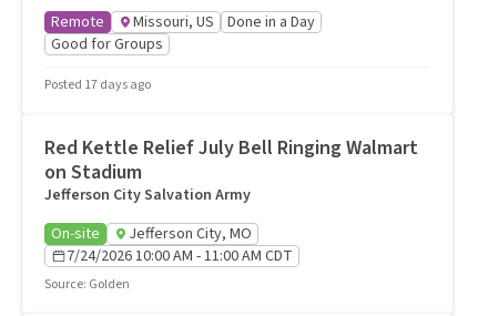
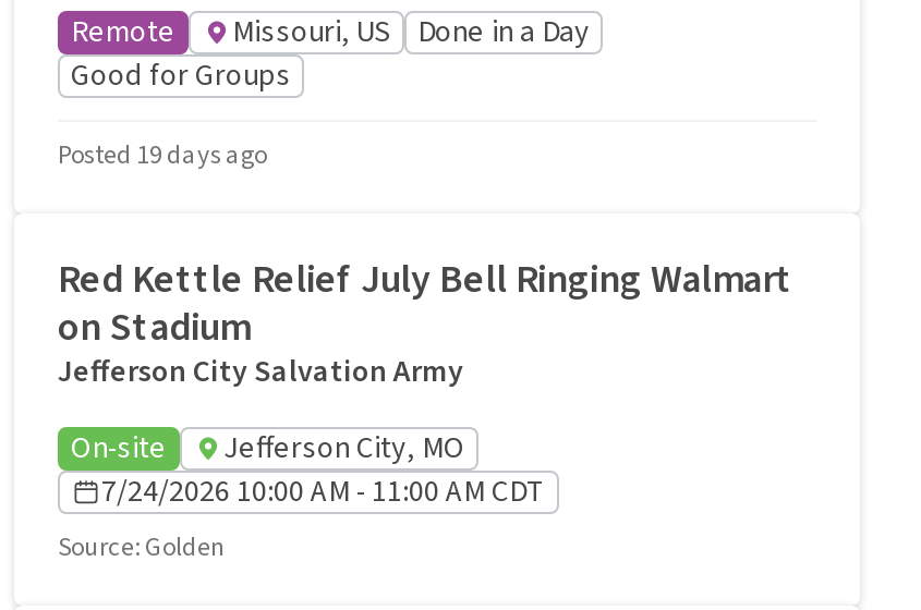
[44,75,151,94] Posted 17 days ago -> [58,137,267,174] Posted 19 days ago

